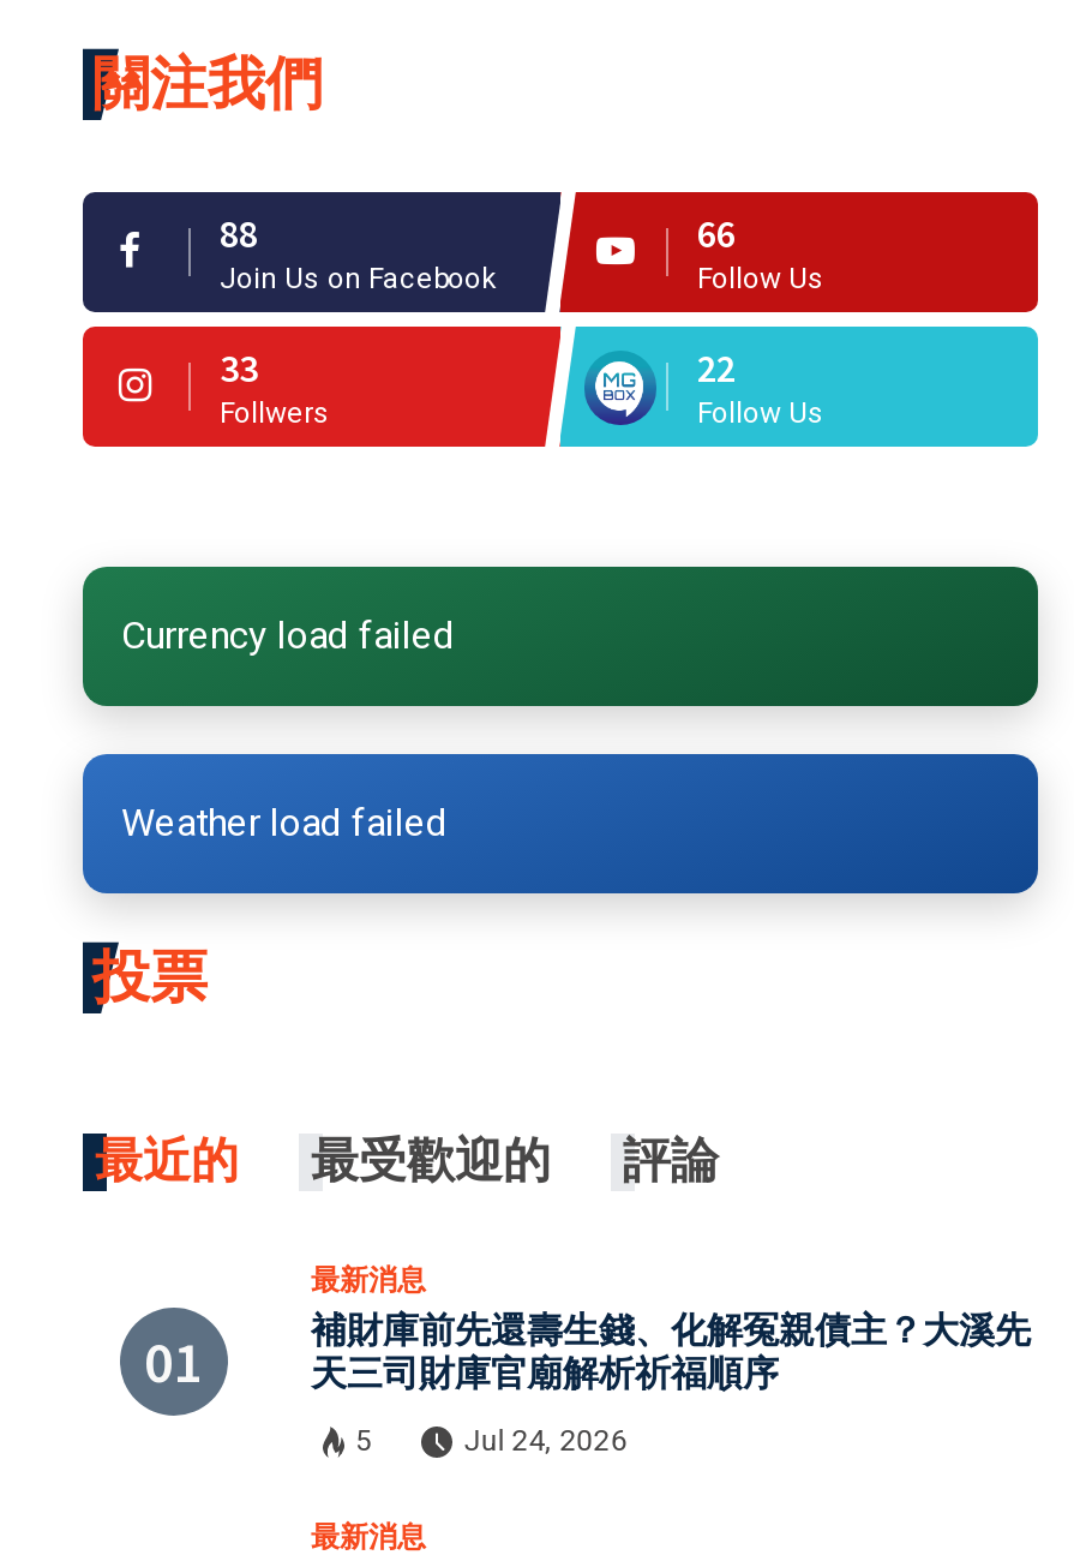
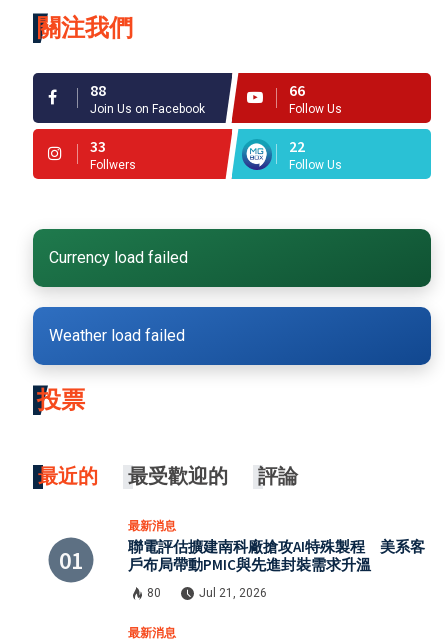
[311,1307,1031,1396] 補財庫前先還壽生錢、化解冤親債主？大溪先 | 天三司財庫官廟解析祈福順序 -> [128,537,425,574] 聯電評估擴建南科廠搶攻AI特殊製程 美系客 | 戶布局帶動PMIC與先進封裝需求升溫
[356,1425,627,1459] 5 | Jul 24, 2026 -> [147,586,267,600] 80 | Jul 21, 2026

